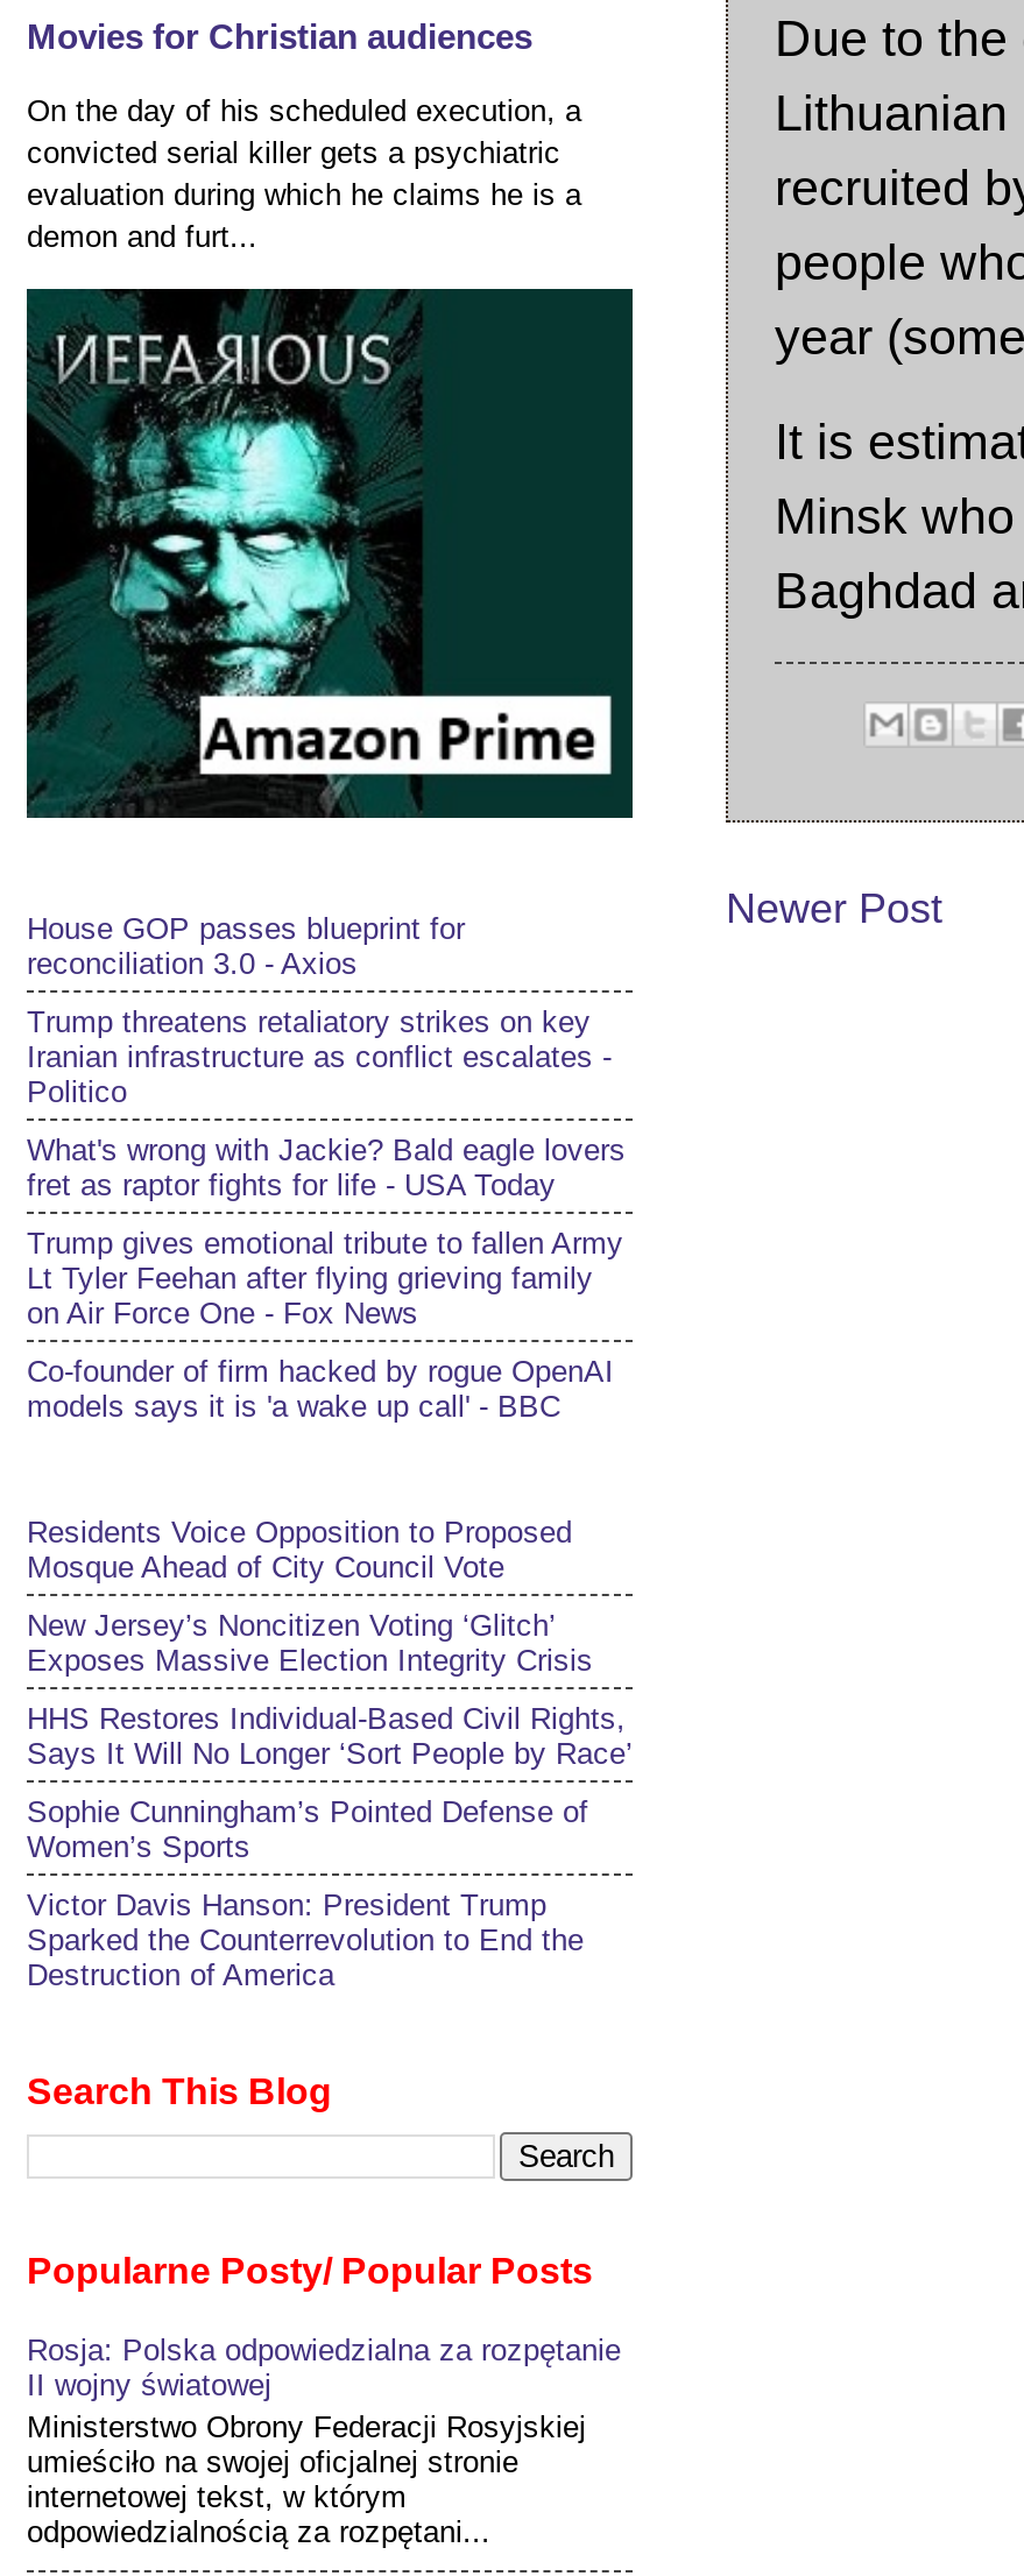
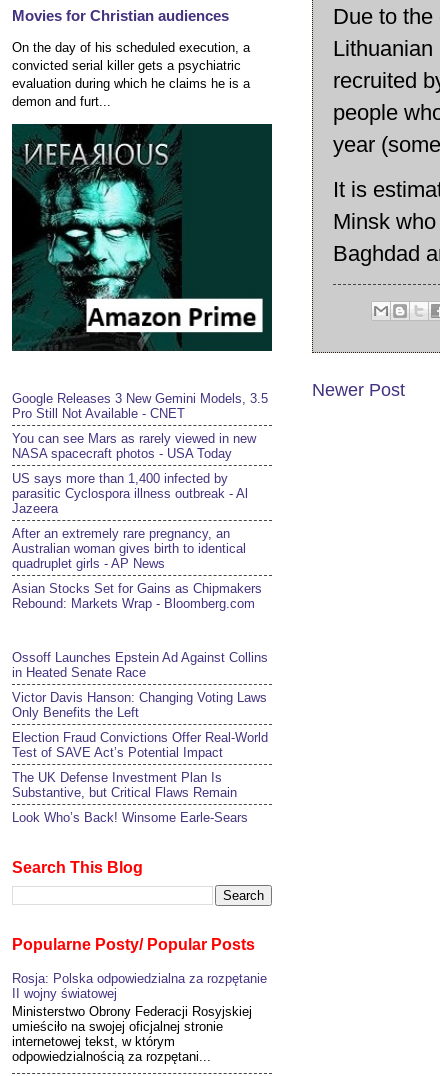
[27,911,465,981] House GOP passes blueprint for | reconciliation 3.0 - Axios -> [12,391,268,421] Google Releases 3 New Gemini Models, 3.5 | Pro Still Not Available - CNET
[27,1004,612,1109] Trump threatens retaliatory strikes on key | Iranian infrastructure as conflict escalates - | Politico -> [12,431,256,461] You can see Mars as rarely viewed in new | NASA spacecraft photos - USA Today
[27,1132,626,1202] What's wrong with Jackie? Bald eagle lovers | fret as raptor fights for life - USA Today -> [12,471,248,516] US says more than 1,400 infected by | parasitic Cyclospora illness outbreak - Al | Jazeera
[27,1225,623,1330] Trump gives emotional tribute to fallen Army | Lt Tyler Feehan after flying grieving family | on Air Force One - Fox News -> [12,526,246,571] After an extremely rare pregnancy, an | Australian woman gives birth to identical | quadruplet girls - AP News
[27,1353,614,1423] Co-founder of firm hacked by rogue OpenAI | models says it is 'a wake up call' - BBC -> [12,581,262,611] Asian Stocks Set for Gains as Chipmakers | Rebound: Markets Wrap - Bloomberg.com
[27,1514,572,1584] Residents Voice Opposition to Proposed | Mosque Ahead of City Council Vote -> [12,650,268,680] Ossoff Launches Epstein Ad Against Collins | in Heated Senate Race
[27,1607,593,1677] New Jersey’s Noncitizen Voting ‘Glitch’ | Exposes Massive Election Integrity Crisis -> [12,690,267,720] Victor Davis Hanson: Changing Voting Laws | Only Benefits the Left
[27,1701,633,1770] HHS Restores Individual-Based Civil Rights, | Says It Will No Longer ‘Sort People by Race’ -> [12,730,268,760] Election Fraud Convictions Offer Real-World | Test of SAVE Act’s Potential Impact
[27,1794,588,1864] Sophie Cunningham’s Pointed Defense of | Women’s Sports -> [12,770,237,800] The UK Defense Investment Plan Is | Substantive, but Critical Flaws Remain
[27,1887,584,1992] Victor Davis Hanson: President Trump | Sparked the Counterrevolution to End the | Destruction of America -> [12,810,248,825] Look Who’s Back! Winsome Earle-Sears

